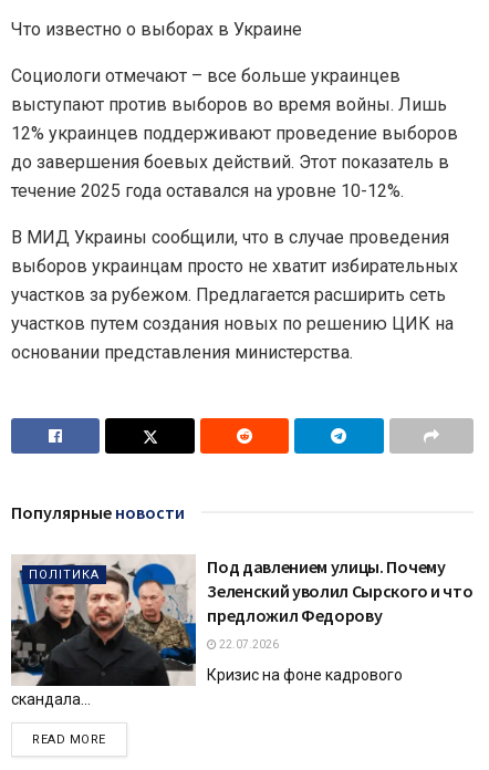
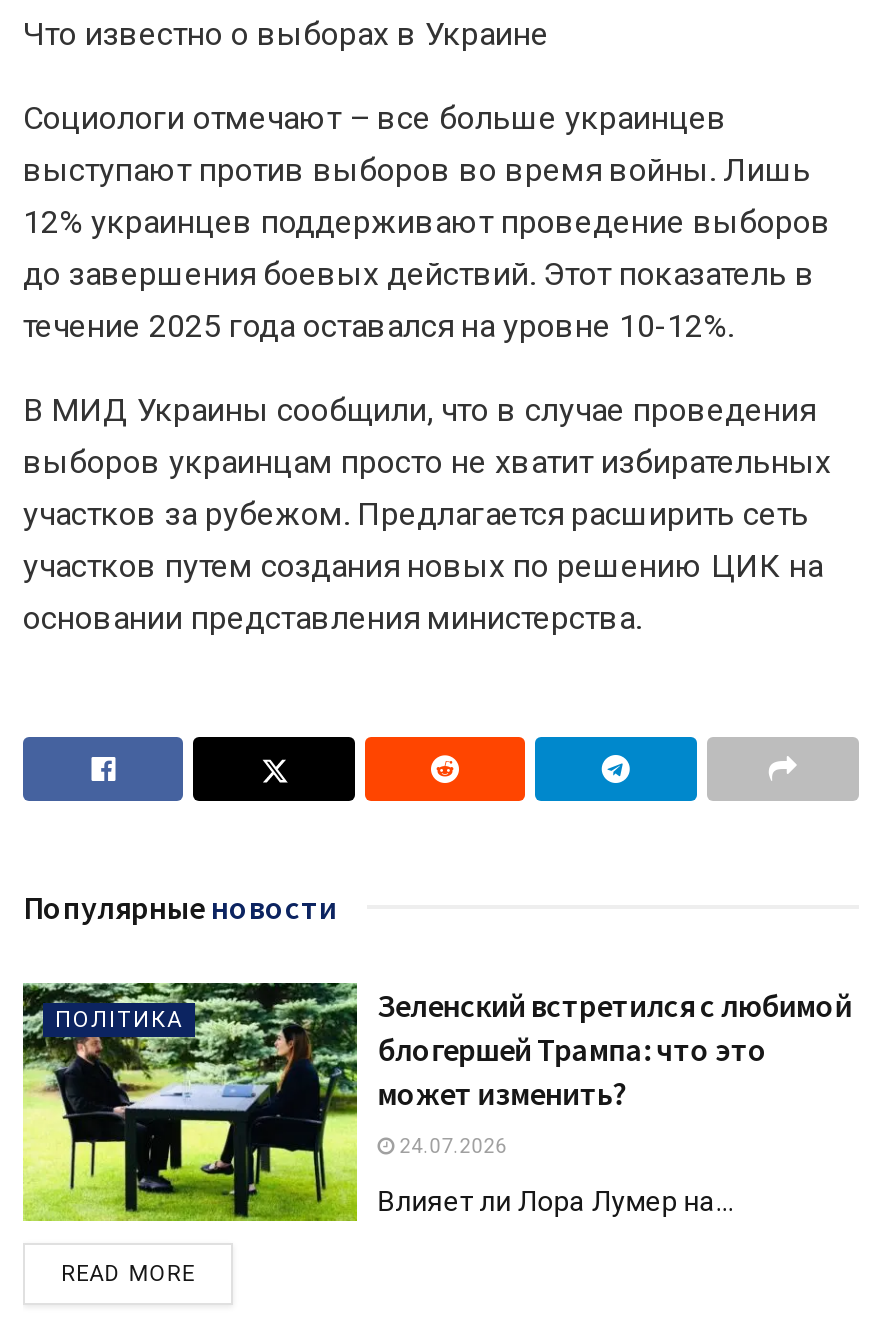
[10,554,473,687] [image] | Под давлением улицы. Почему | Зеленский уволил Сырского и что | предложил Федорову -> [21,981,852,1223] [image] | Зеленский встретился с любимой | блогершей Трампа: что это | может изменить?
[217,638,279,650] 22.07.2026 -> [395,1135,507,1157] 24.07.2026
[11,666,403,708] Кризис на фоне кадрового | скандала... -> [377,1185,733,1217] Влияет ли Лора Лумер на...

